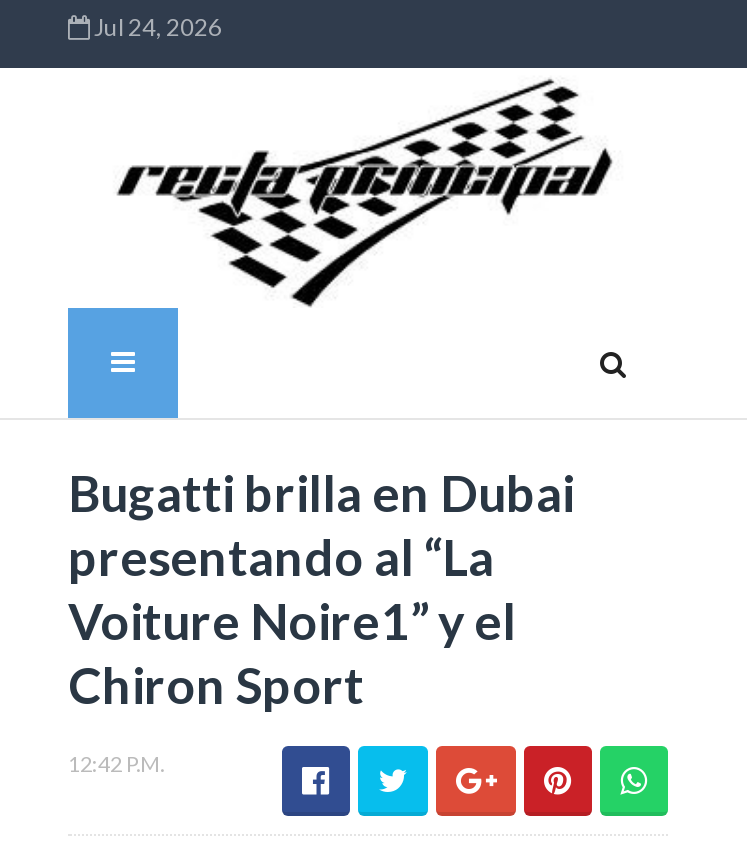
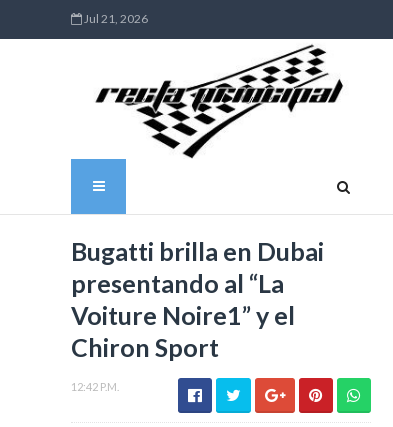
[94,12,222,42] Jul 24, 2026 -> [84,11,148,26] Jul 21, 2026

